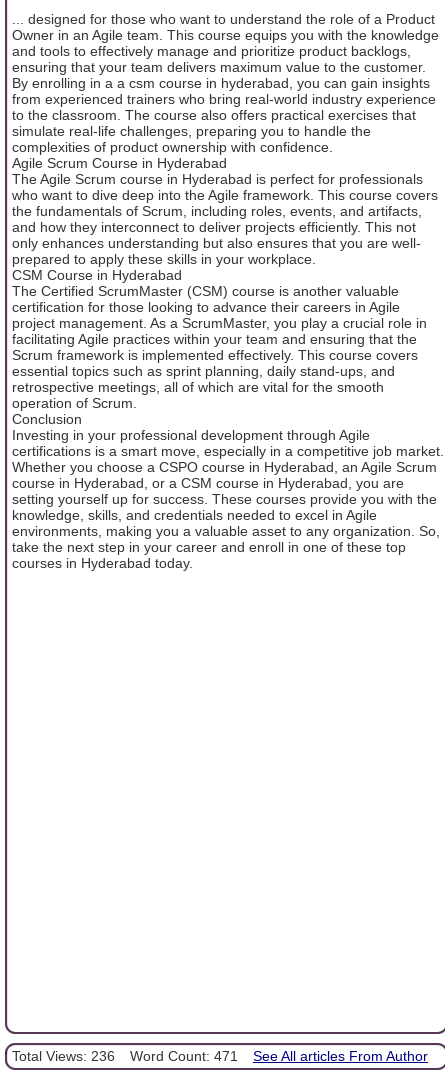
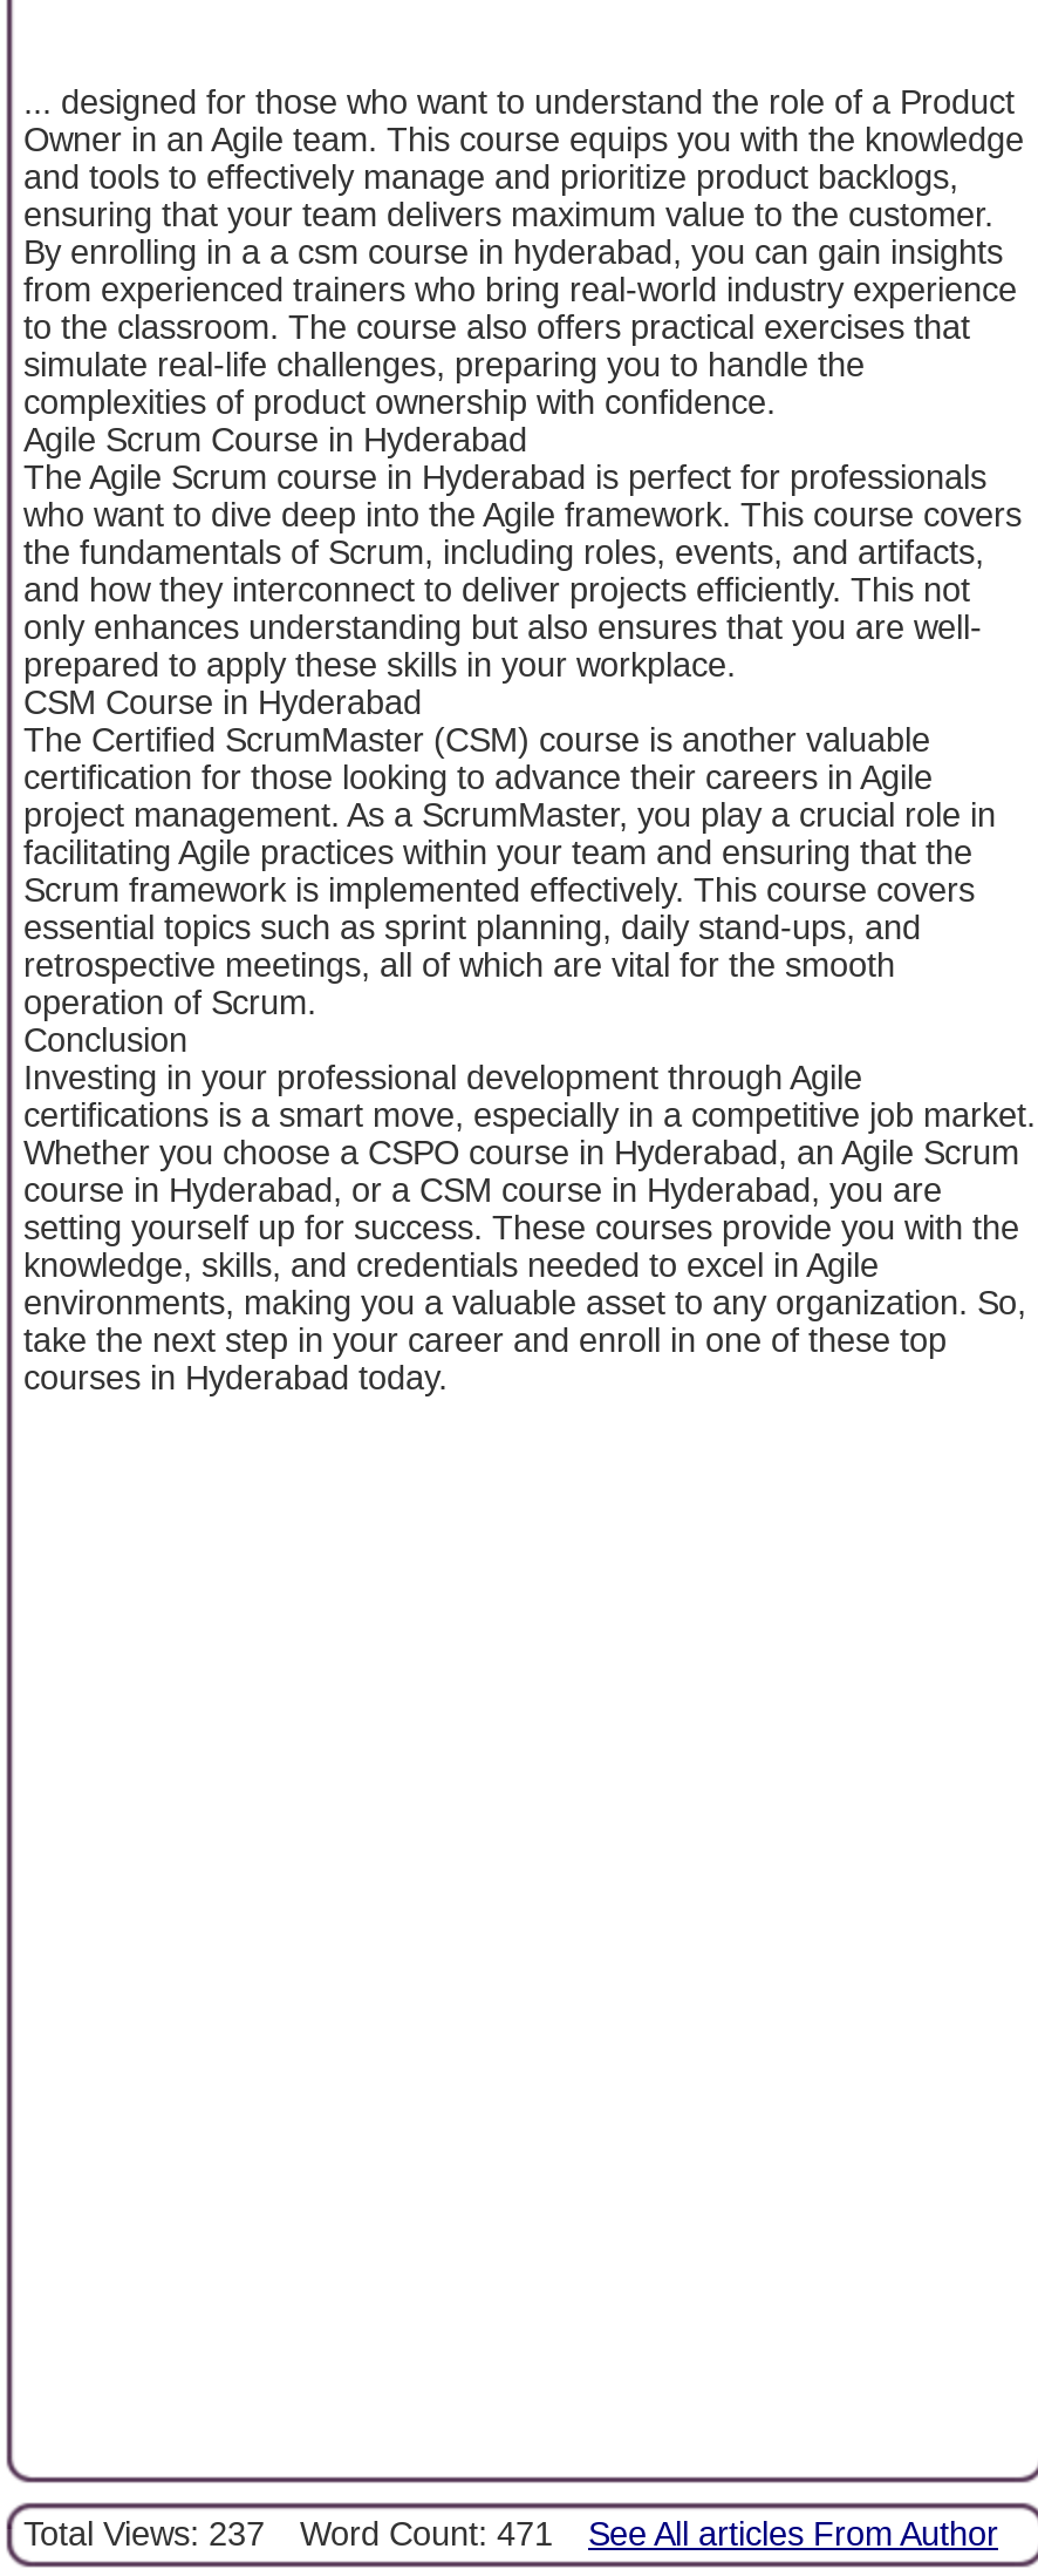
[12,1048,428,1064] Total Views: 236 Word Count: 471 See All articles From Author -> [23,2515,998,2553] Total Views: 237 Word Count: 471 See All articles From Author

